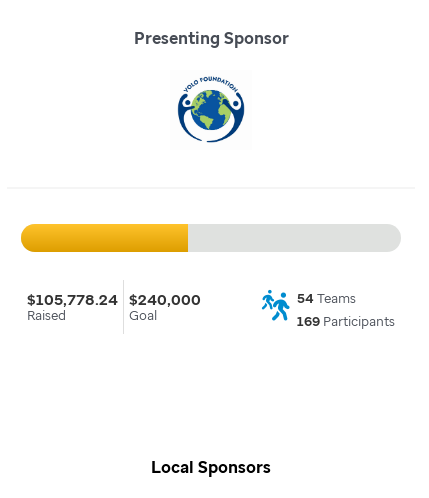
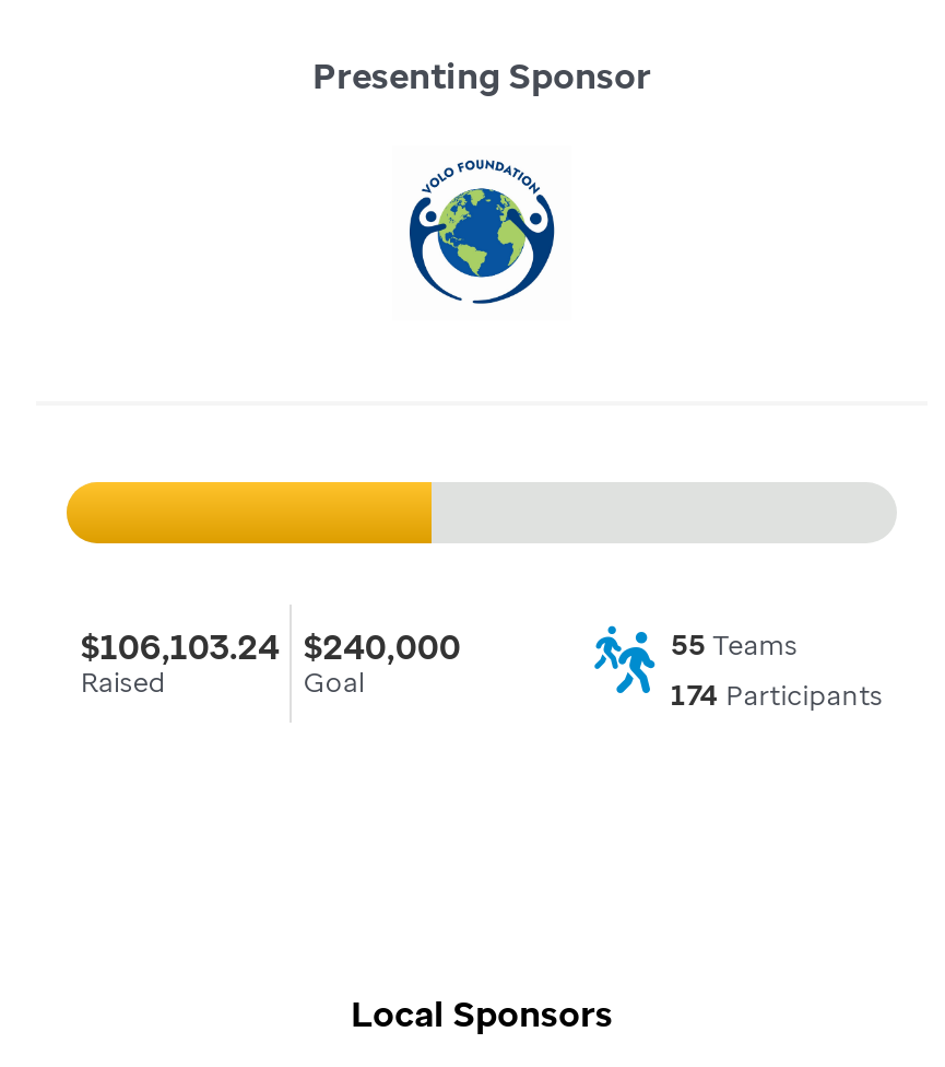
[27,289,201,309] $105,778.24 $240,000 -> [81,624,461,668] $106,103.24 $240,000
[297,290,356,307] 54 Teams -> [671,626,798,664] 55 Teams
[297,313,395,330] 169 Participants -> [671,677,883,715] 174 Participants

